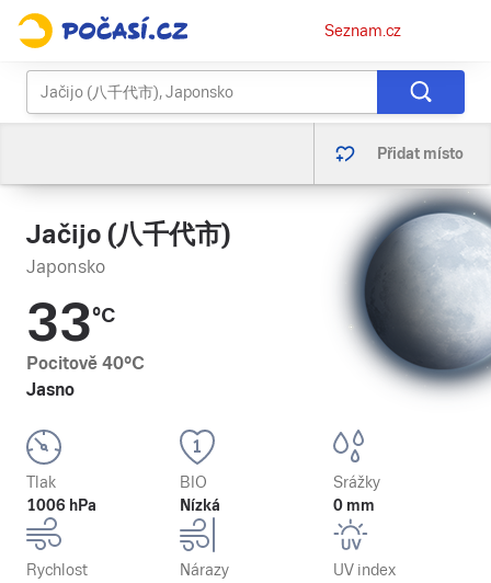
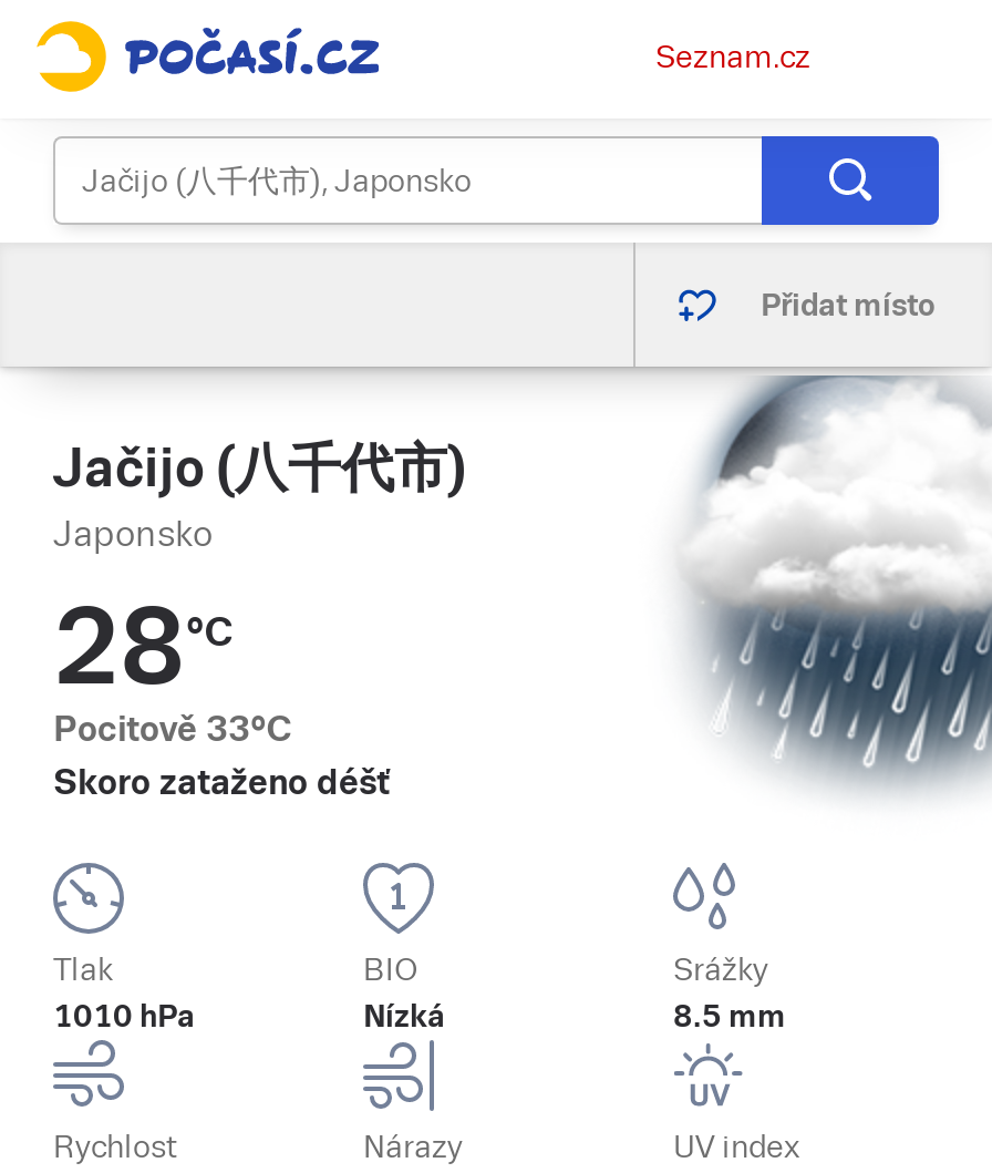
[345,188,488,382] [image] -> [697,373,985,768] [image]
[26,293,145,400] 33°C | Pocitově 40°C | Jasno -> [53,586,390,803] 28°C | Pocitově 33°C | Skoro zataženo déšť
[26,496,96,514] 1006 hPa -> [53,998,195,1033] 1010 hPa
[333,496,375,514] 0 mm -> [673,998,786,1033] 8.5 mm

